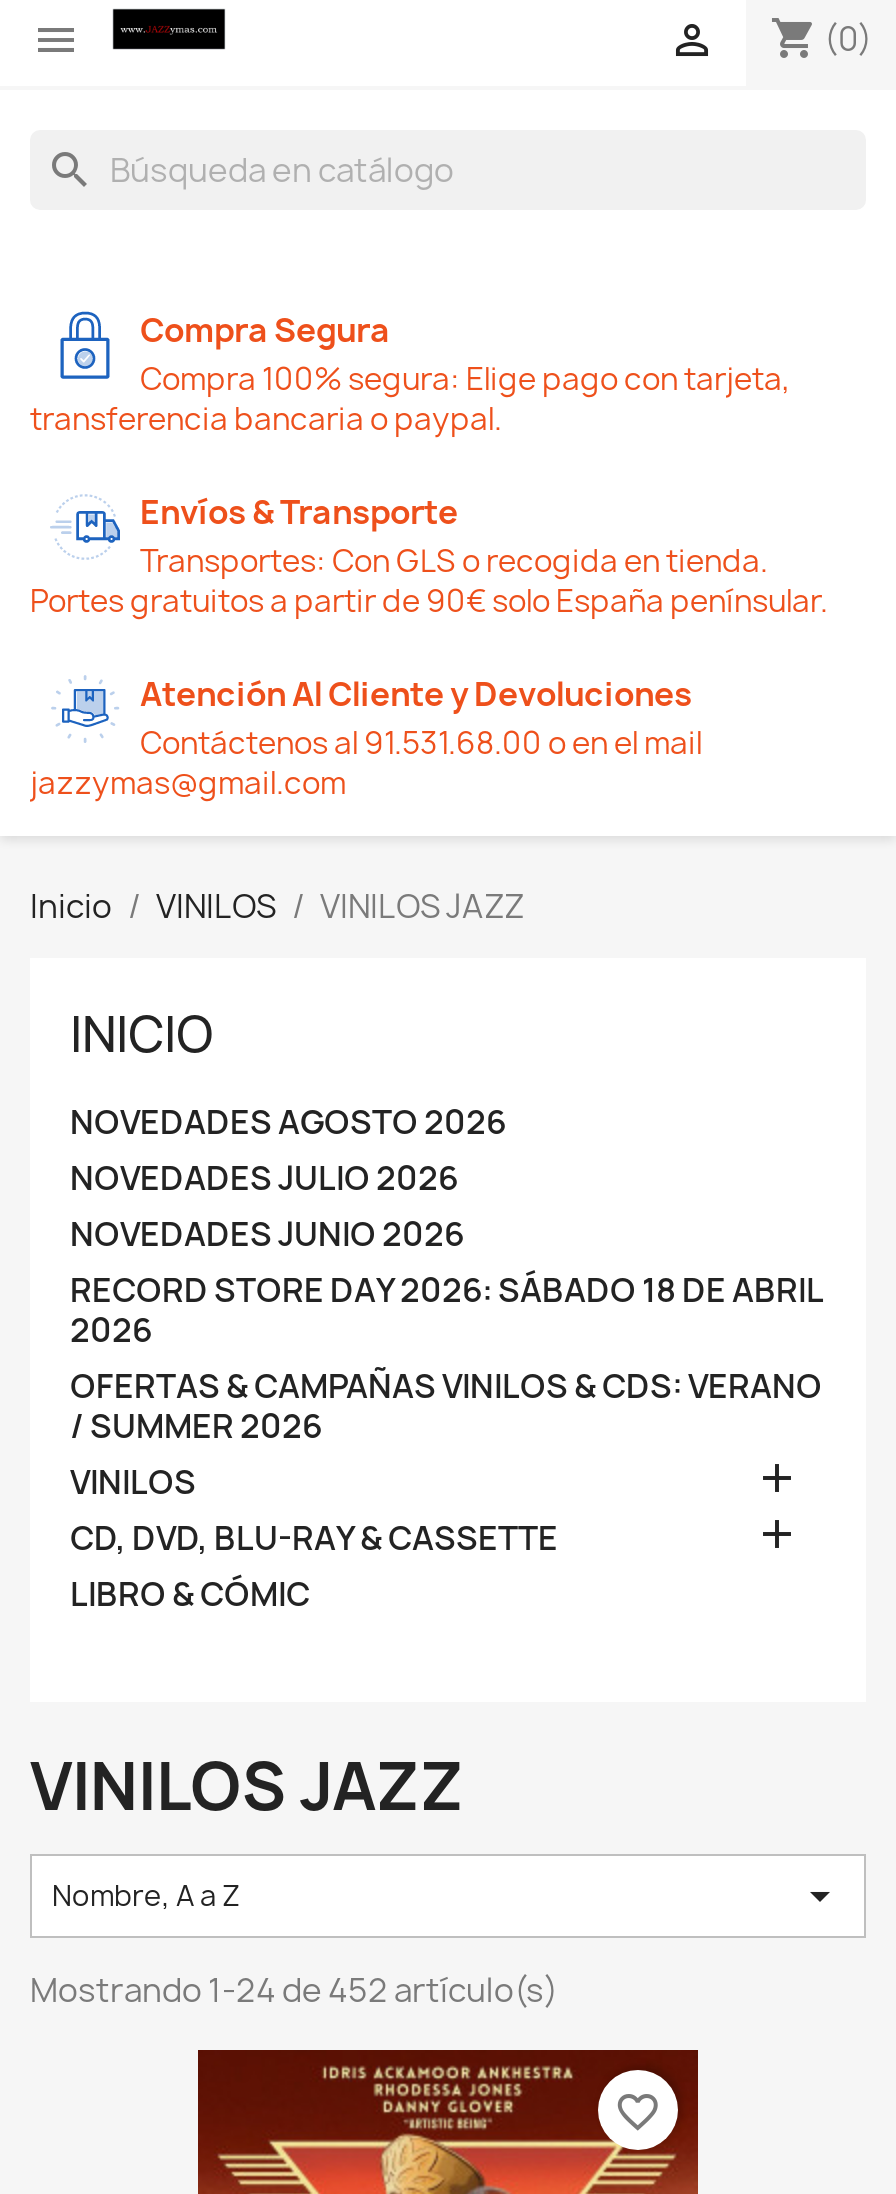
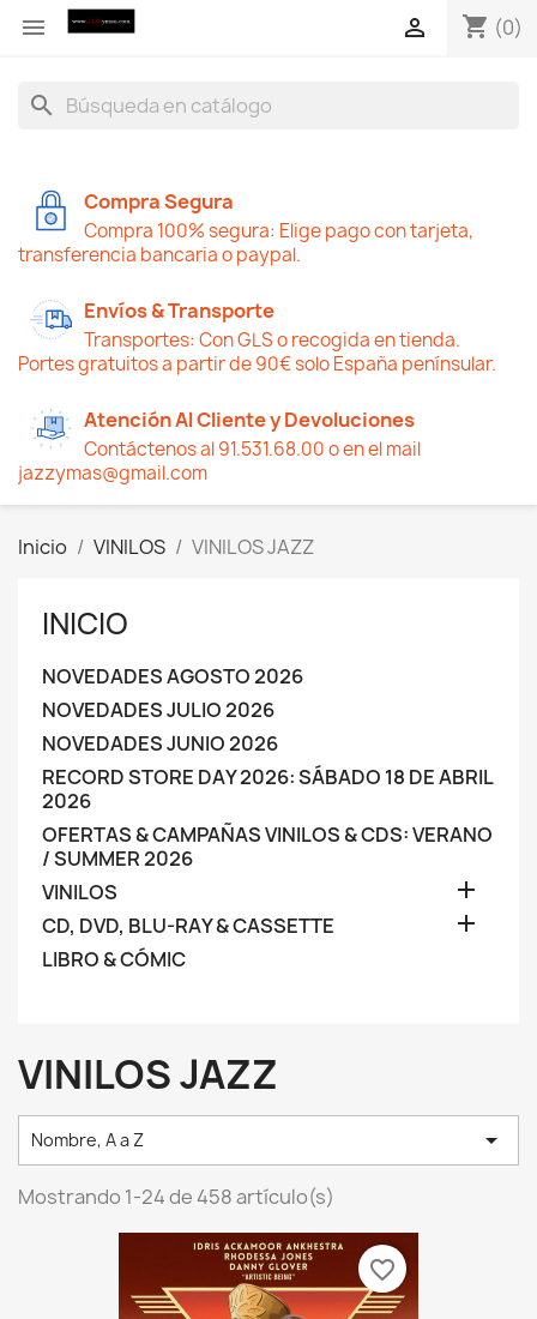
[30,1968,558,2012] Mostrando 1-24 de 452 artículo(s) -> [18,1184,334,1210] Mostrando 1-24 de 458 artículo(s)

